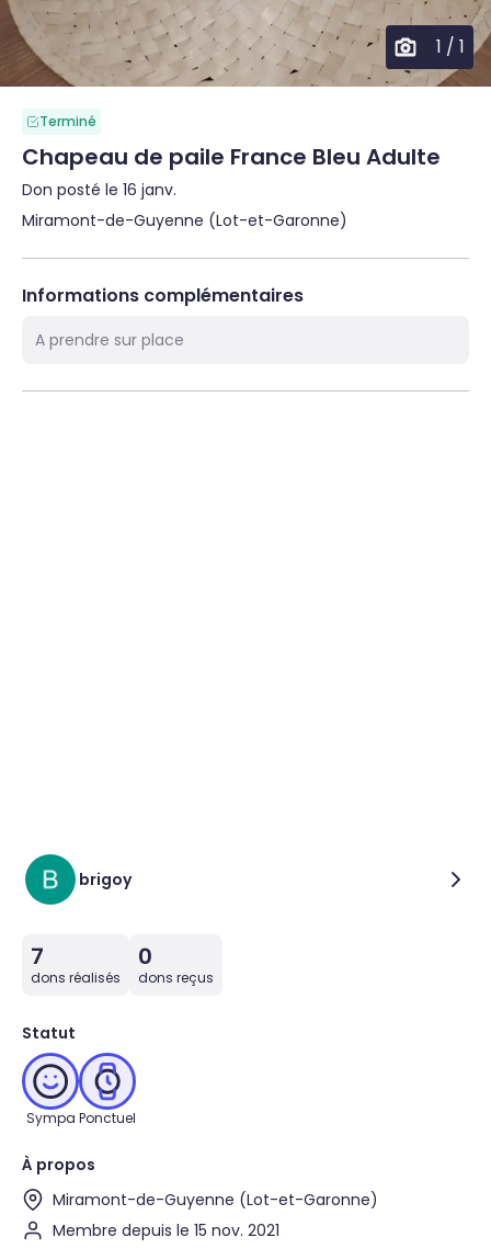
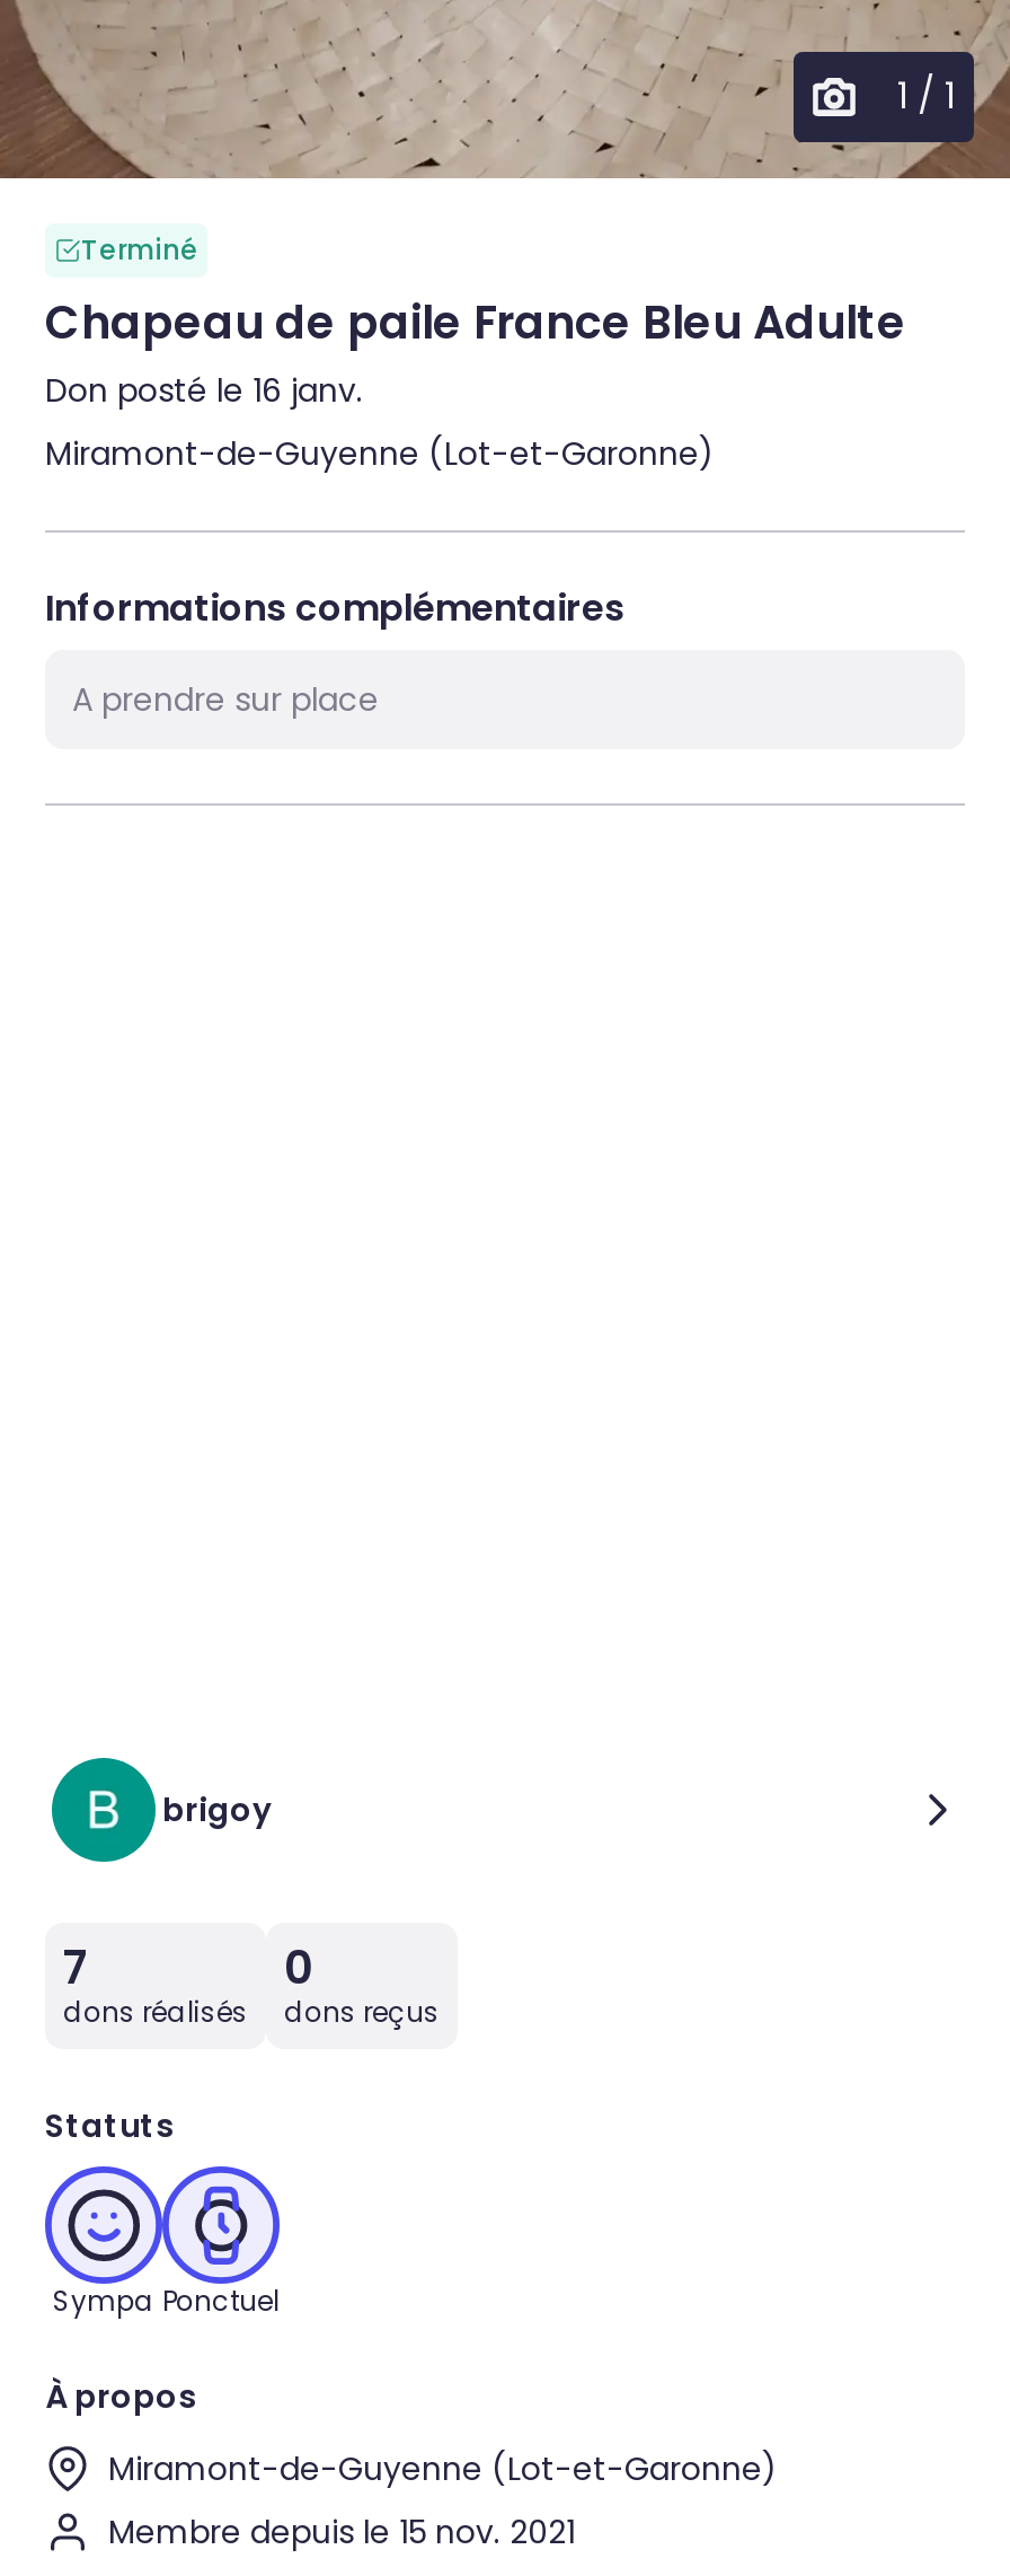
[22,1022,76,1044] Statut -> [45,2103,174,2148] Statuts

